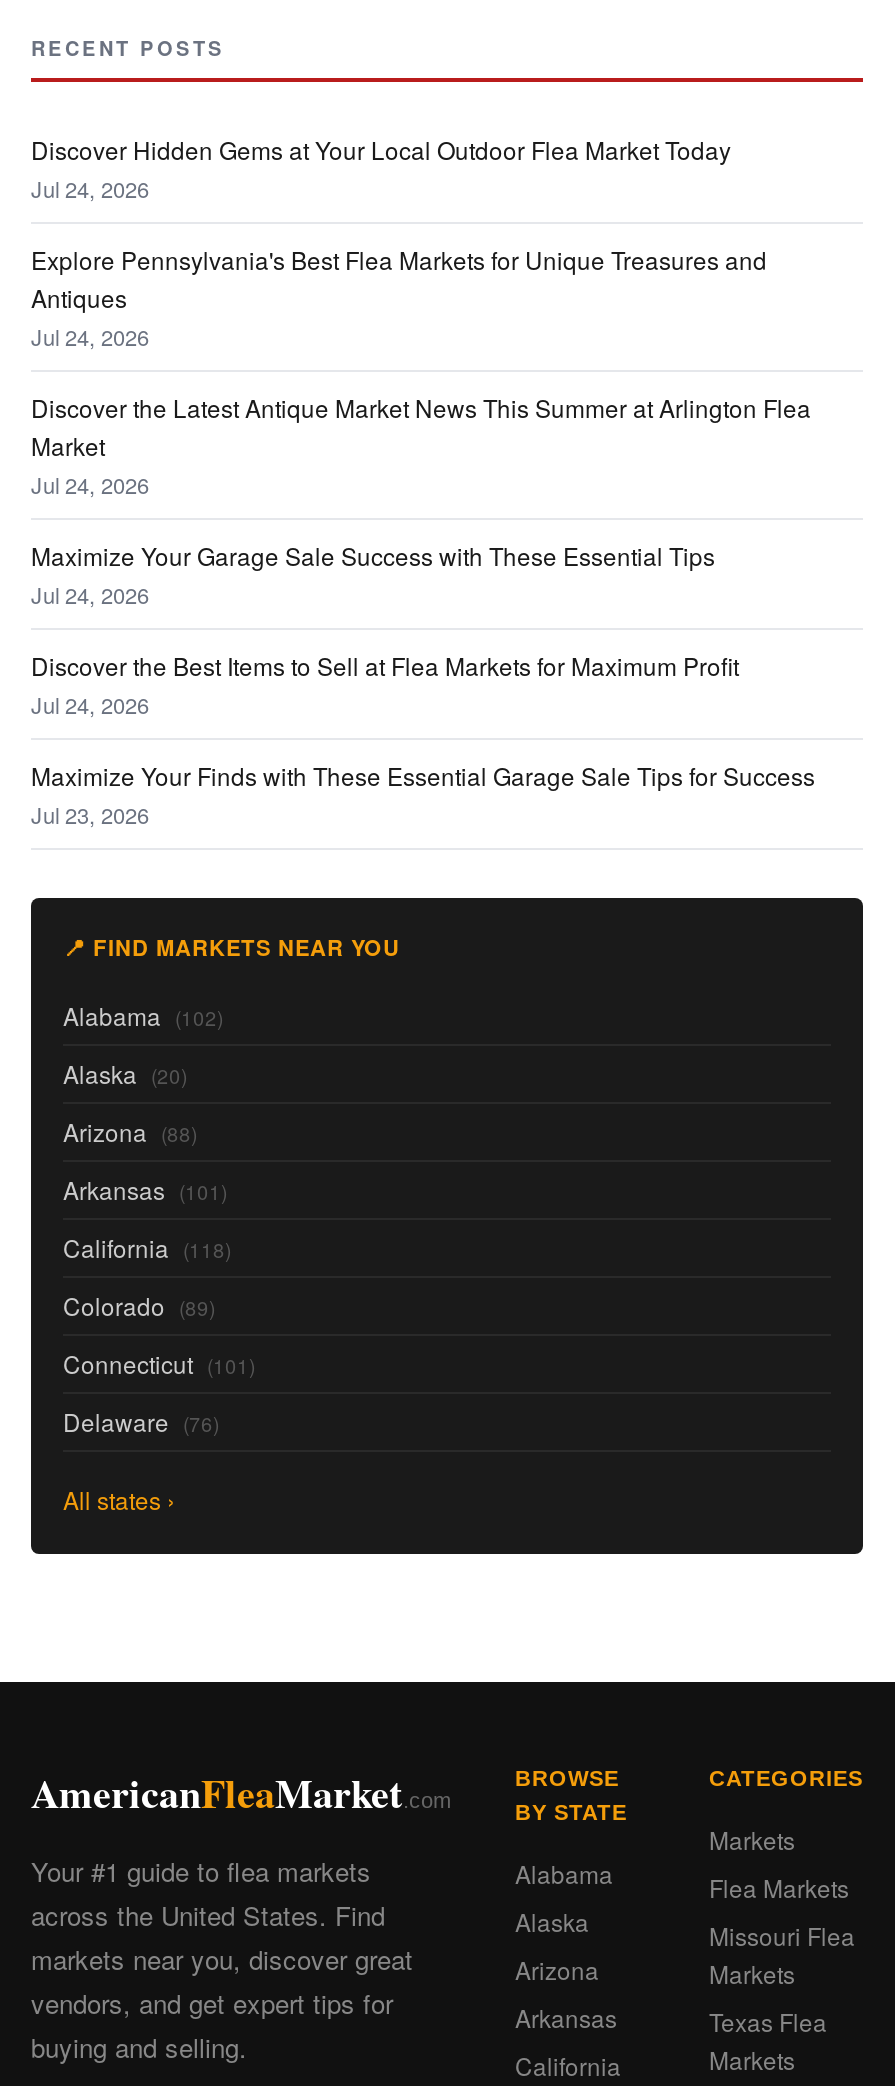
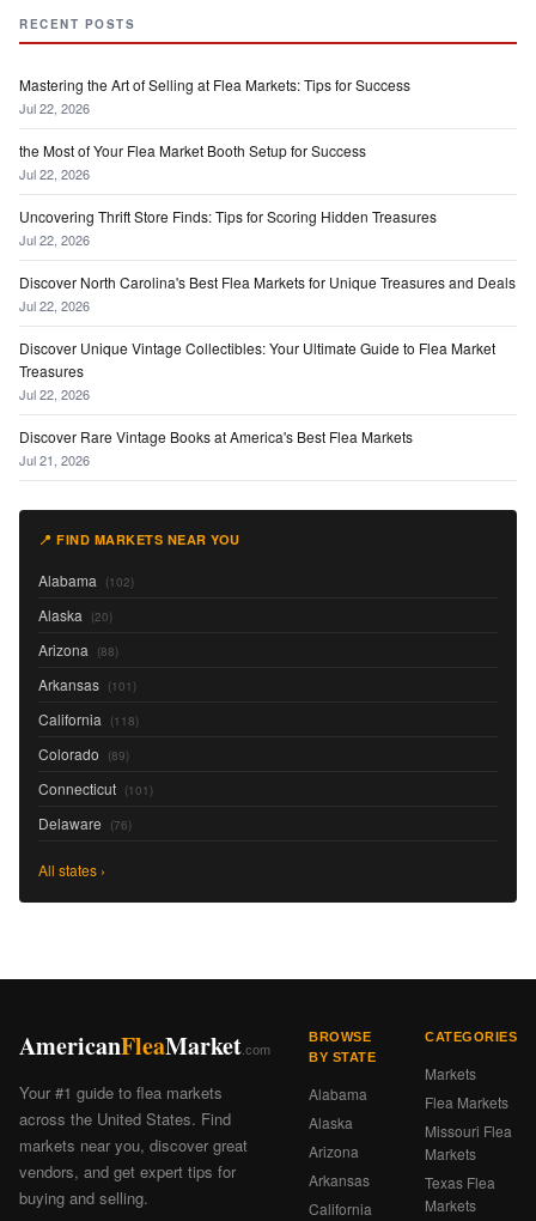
[31,131,731,203] Discover Hidden Gems at Your Local Outdoor Flea Market Today | Jul 24, 2026 -> [19,74,410,117] Mastering the Art of Selling at Flea Markets: Tips for Success | Jul 22, 2026
[31,241,767,351] Explore Pennsylvania's Best Flea Markets for Unique Treasures and | Antiques | Jul 24, 2026 -> [19,140,366,183] the Most of Your Flea Market Booth Setup for Success | Jul 22, 2026
[31,389,811,499] Discover the Latest Antique Market News This Summer at Arlington Flea | Market | Jul 24, 2026 -> [19,205,437,249] Uncovering Thrift Store Finds: Tips for Scoring Hidden Treasures | Jul 22, 2026
[31,537,715,609] Maximize Your Garage Sale Success with These Essential Tips | Jul 24, 2026 -> [19,271,516,314] Discover North Carolina's Best Flea Markets for Unique Treasures and Deals | Jul 22, 2026
[31,647,739,719] Discover the Best Items to Sell at Flea Markets for Maximum Profit | Jul 24, 2026 -> [19,337,495,403] Discover Unique Vintage Collectibles: Your Ultimate Guide to Flea Market | Treasures | Jul 22, 2026
[31,757,815,829] Maximize Your Finds with These Essential Garage Sale Tips for Success | Jul 23, 2026 -> [19,426,413,469] Discover Rare Vintage Books at America's Best Flea Markets | Jul 21, 2026

